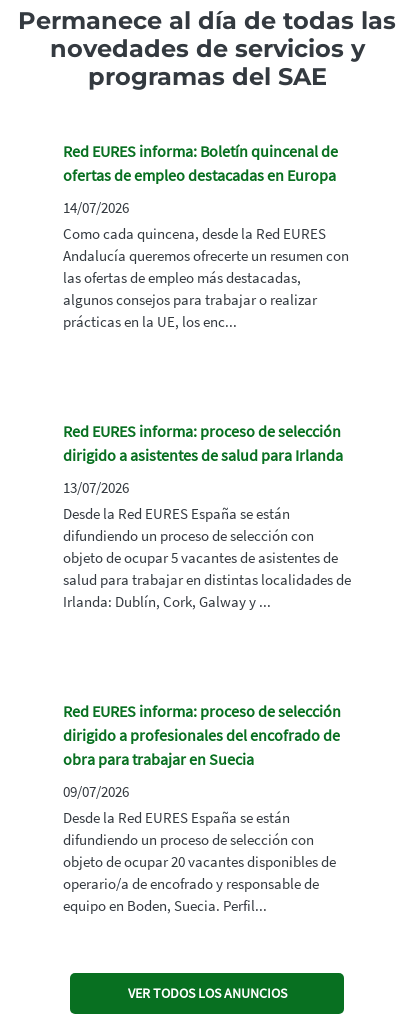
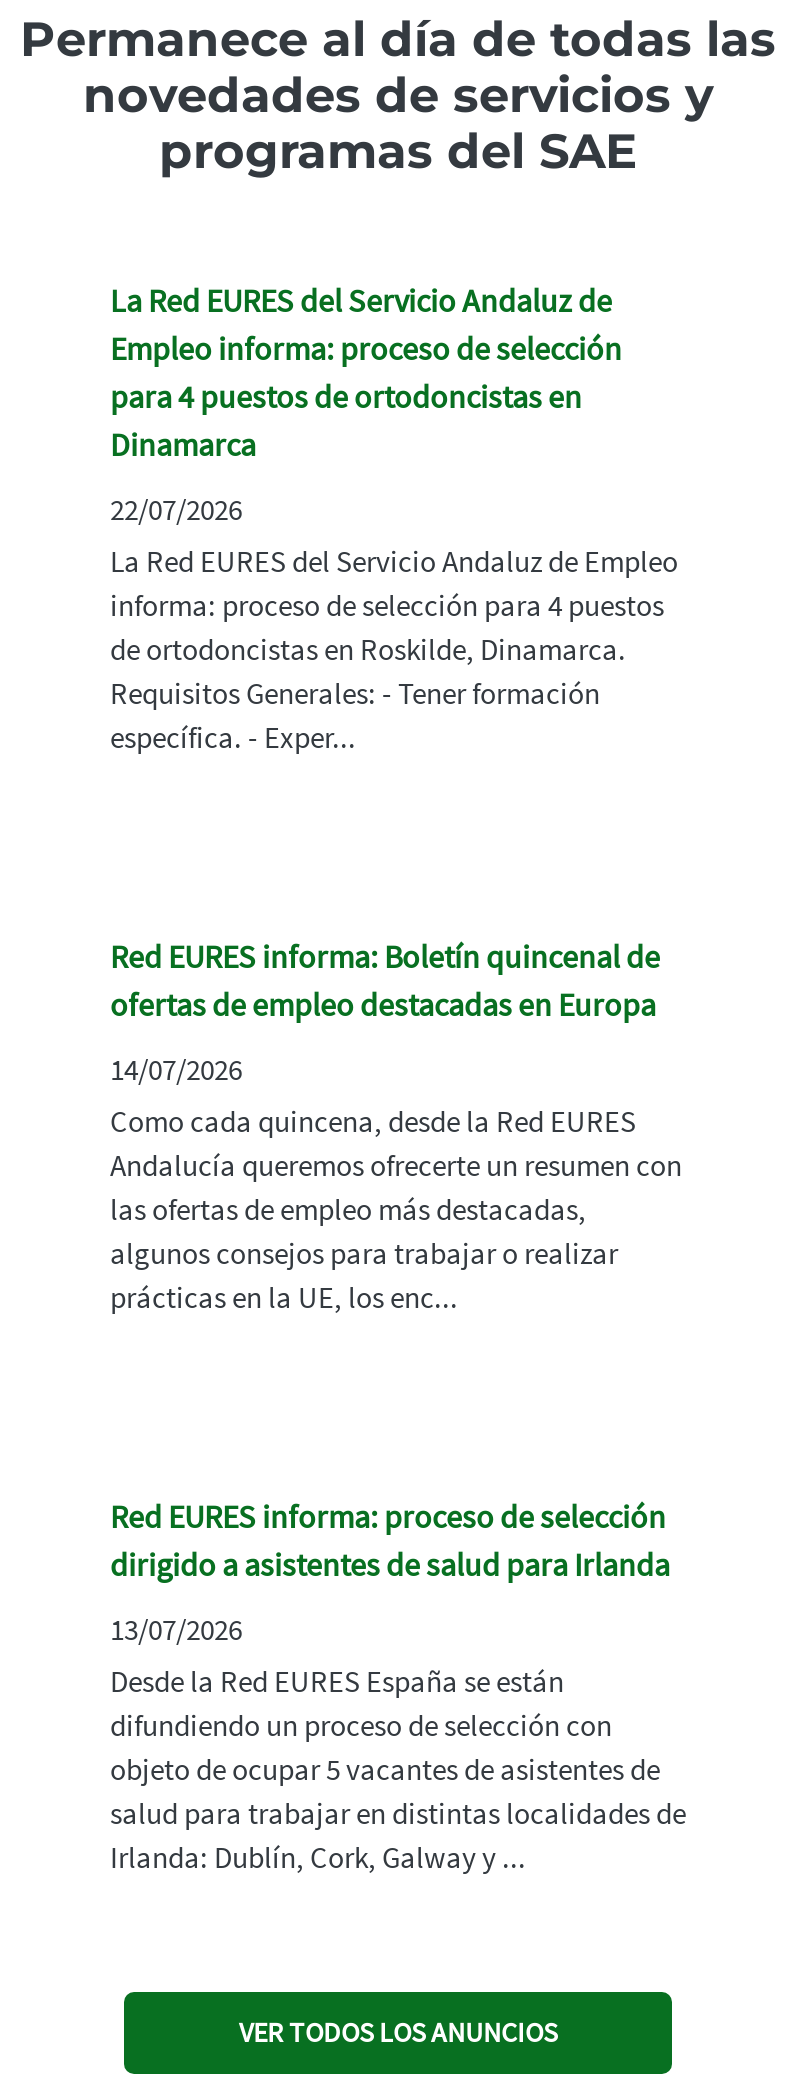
none -> [110,280,678,756] La Red EURES del Servicio Andaluz de | Empleo informa: proceso de selección | para 4 puestos de ortodoncistas en | Dinamarca | 22/07/2026 | La Red EURES del Servicio Andaluz de Empleo | informa: proceso de selección para 4 puestos | de ortodoncistas en Roskilde, Dinamarca. | Requisitos Generales: - Tener formación | específica. - Exper...
moved [63,141,351,611] -> [110,936,686,1876]: Red EURES informa: Boletín quincenal de | ofertas de empleo destacadas en Europa | 14/07/2026 | ... | salud para trabajar en distintas localidades de | Irlanda: Dublín, Cork, Galway y ...
[63,701,341,915] Red EURES informa: proceso de selección | dirigido a profesionales del encofrado de | obra para trabajar en Suecia | 09/07/2026 | Desde la Red EURES España se están | difundiendo un proceso de selección con | objeto de ocupar 20 vacantes disponibles de | operario/a de encofrado y responsable de | equipo en Boden, Suecia. Perfil... -> none

